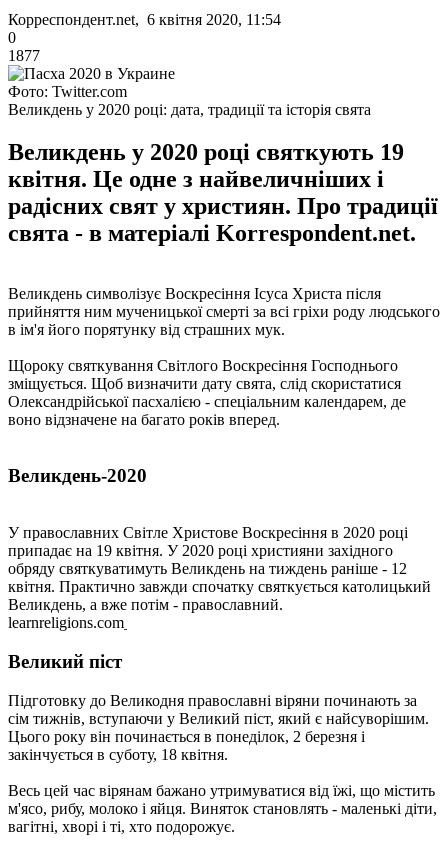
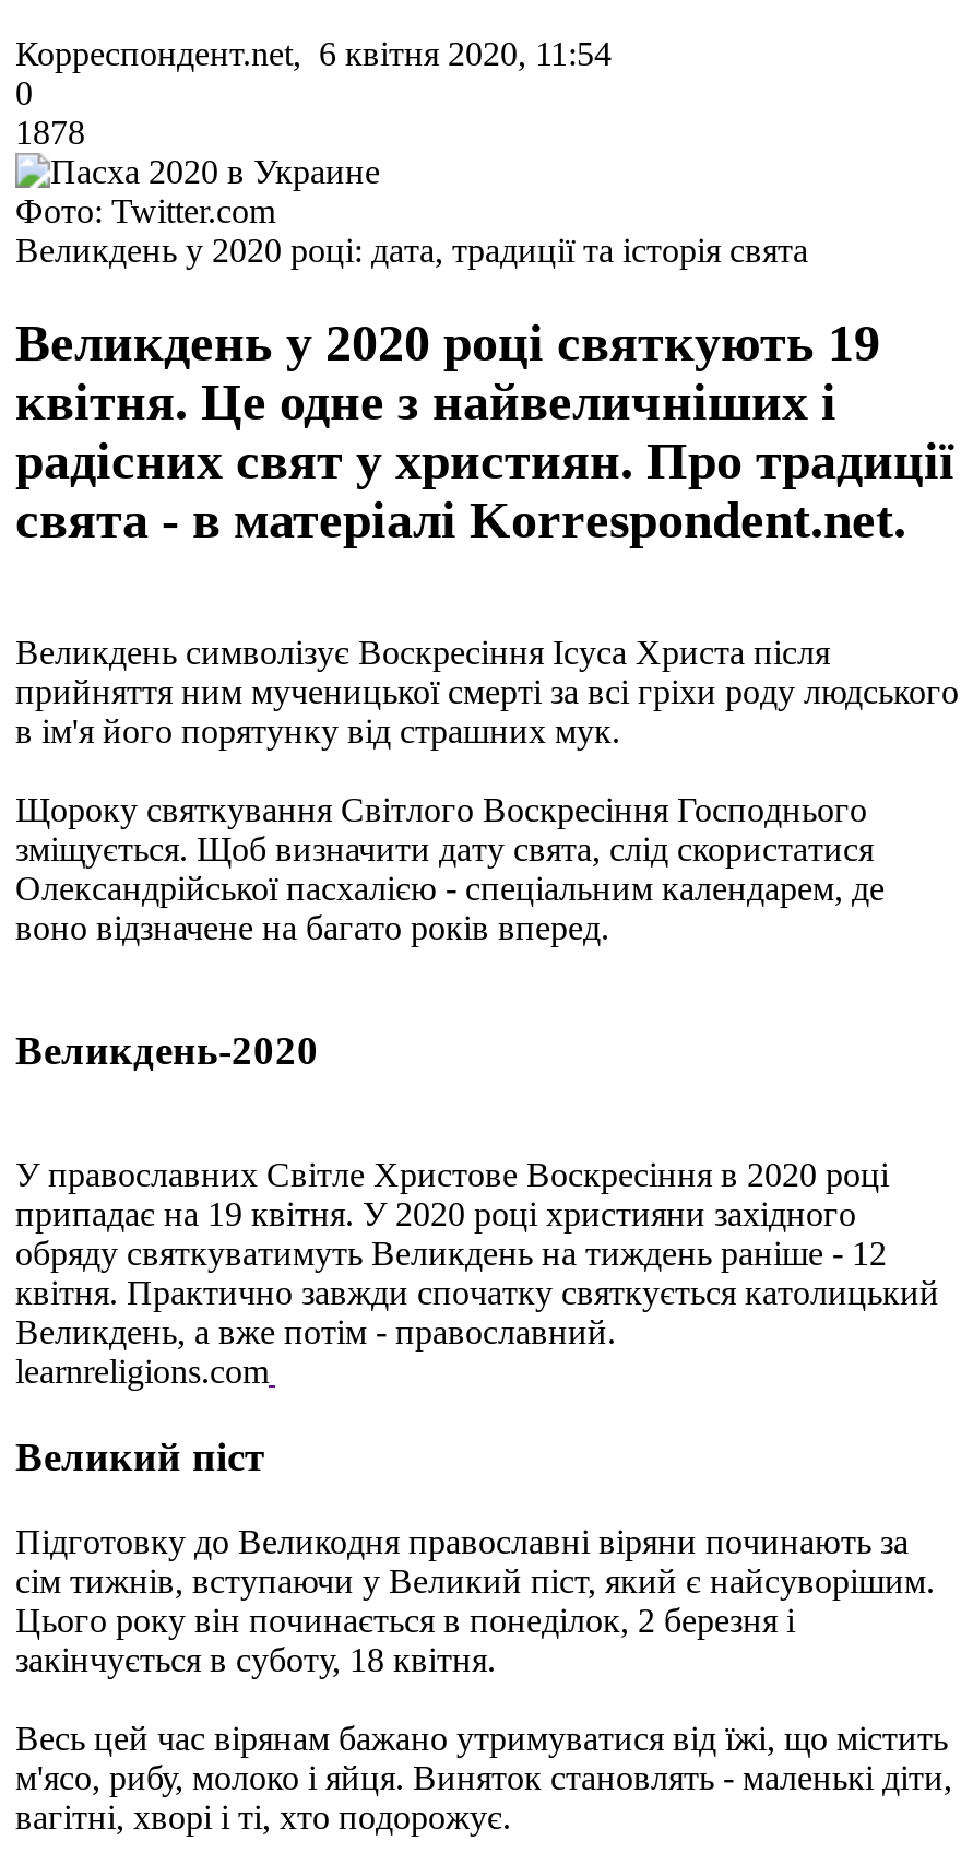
[8,47,40,64] 1877 -> [15,113,85,151] 1878

